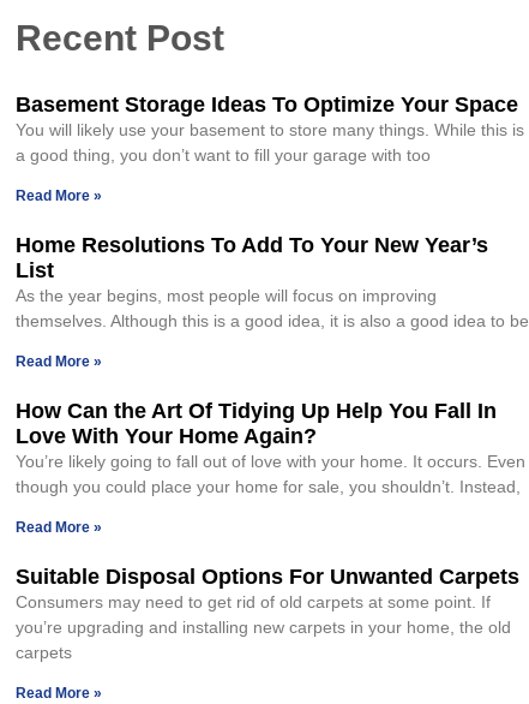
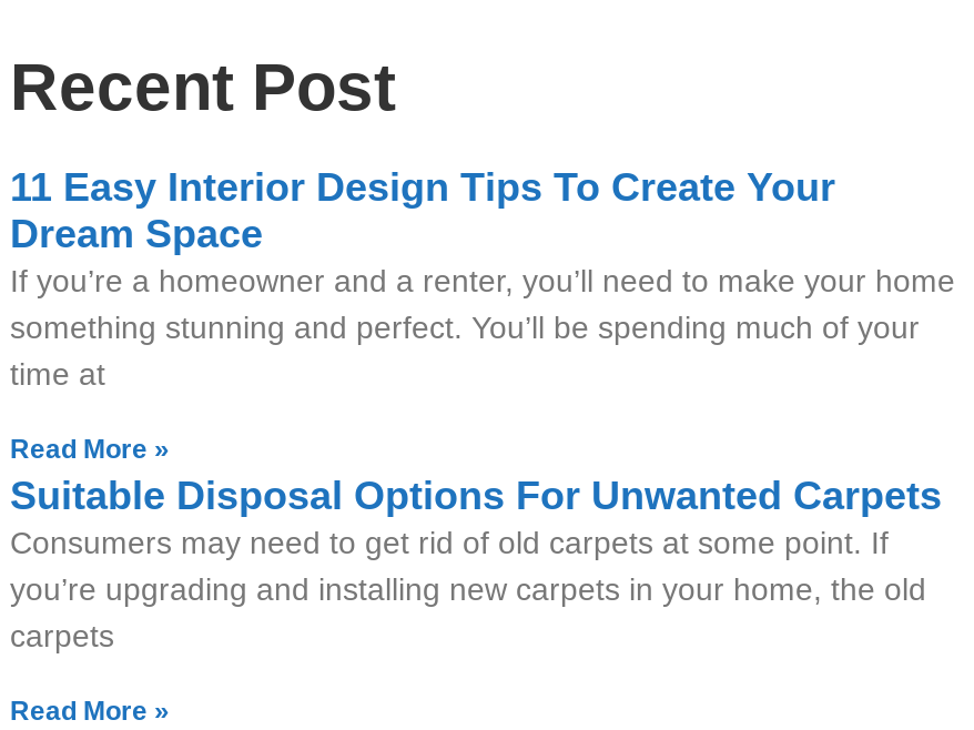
[16,93,529,496] Basement Storage Ideas To Optimize Your Space | You will likely use your basement to store many things. While this is | a good thing, you don’t want to fill your garage with too | Read More » | Home Resolutions To Add To Your New Year’s | List | As the year begins, most people will focus on improving | themselves. Although this is a good idea, it is also a good idea to be | Read More » | How Can the Art Of Tidying Up Help You Fall In | Love With Your Home Again? | You’re likely going to fall out of love with your home. It occurs. Even | though you could place your home for sale, you shouldn’t. Instead, -> [10,164,955,391] 11 Easy Interior Design Tips To Create Your | Dream Space | If you’re a homeowner and a renter, you’ll need to make your home | something stunning and perfect. You’ll be spending much of your | time at

